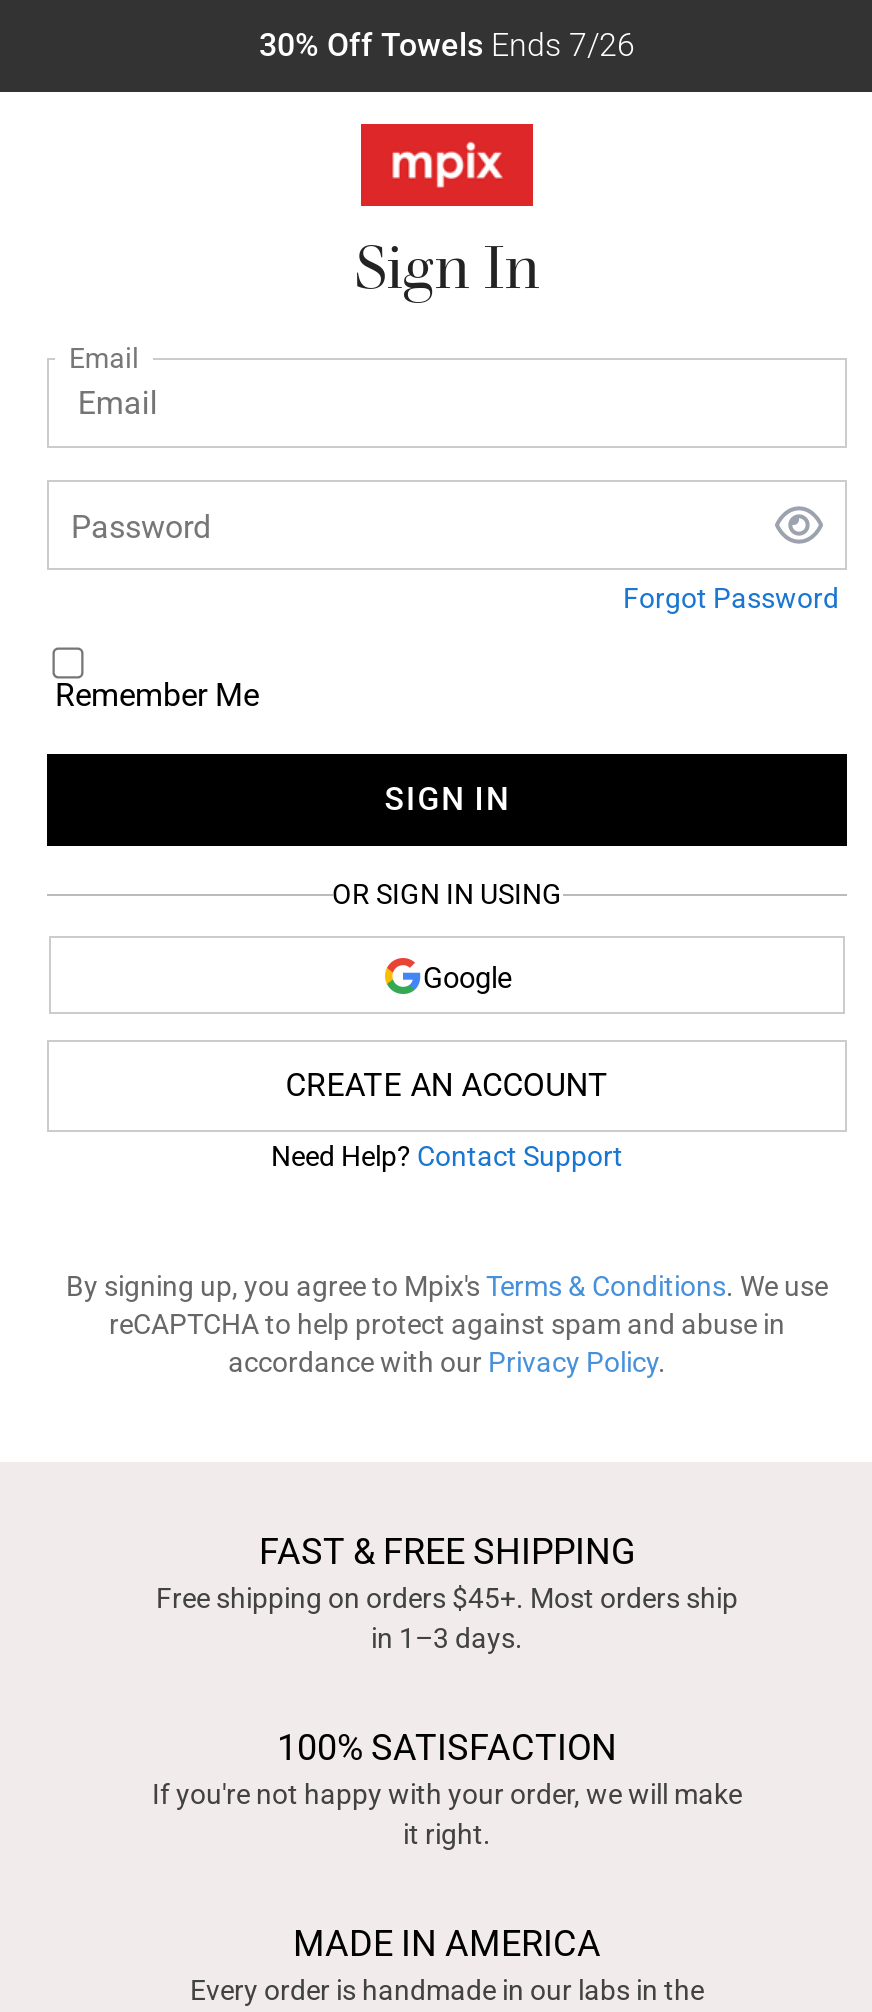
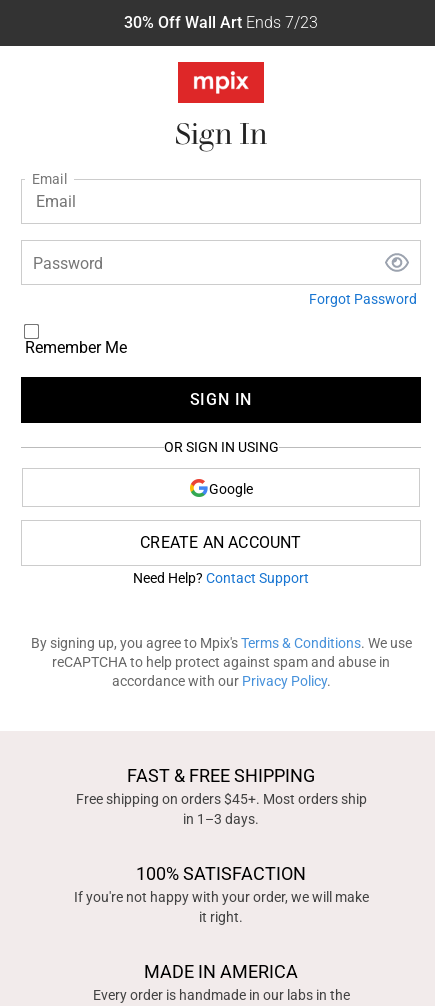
[259,25,635,63] 30% Off Towels Ends 7/26 -> [124,12,318,31] 30% Off Wall Art Ends 7/23

